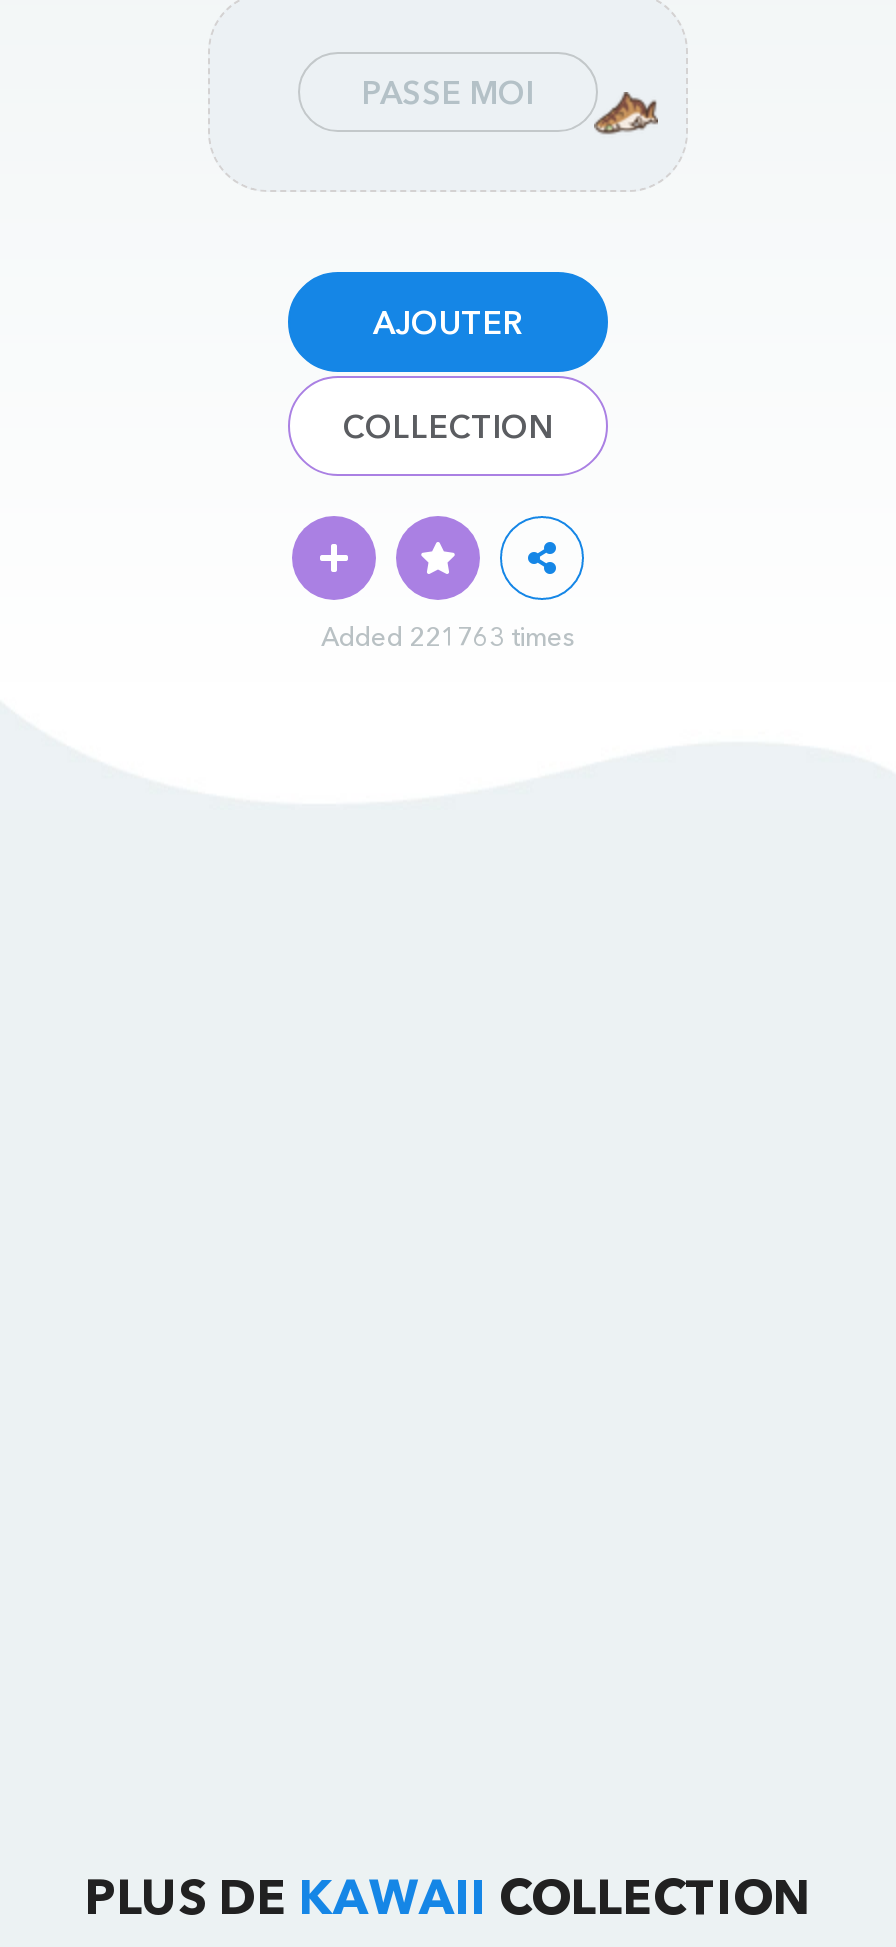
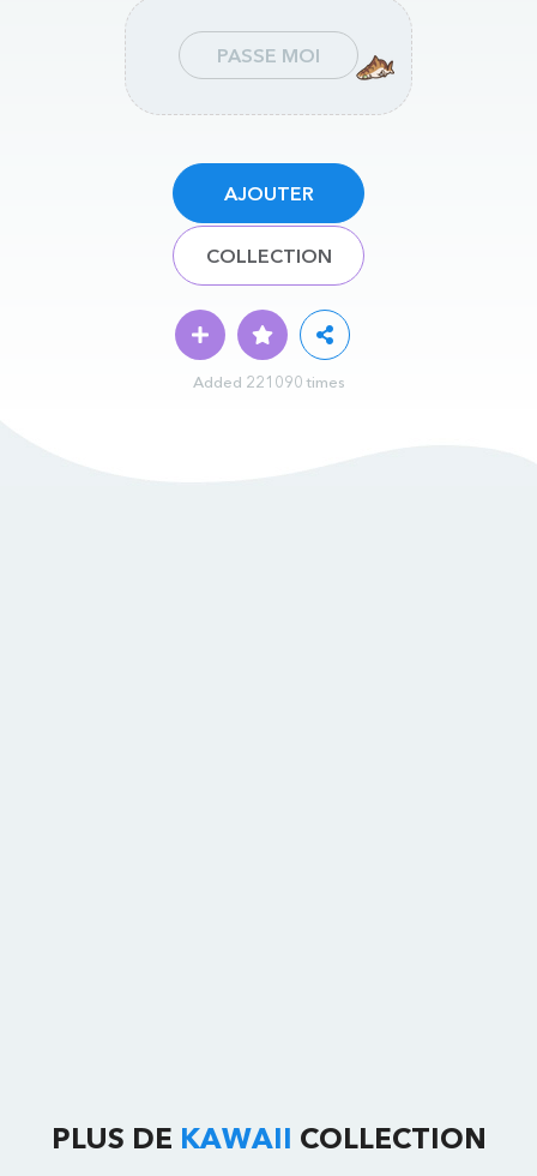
[321,619,575,651] Added 221763 times -> [192,371,345,391] Added 221090 times

